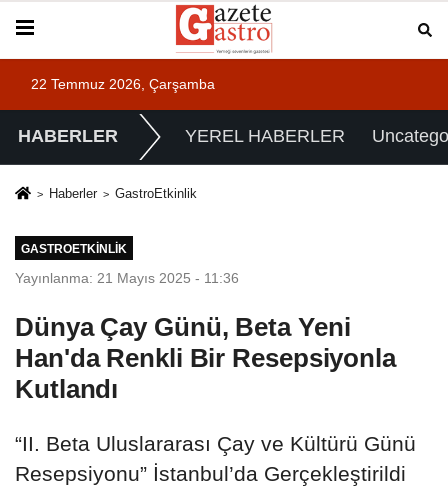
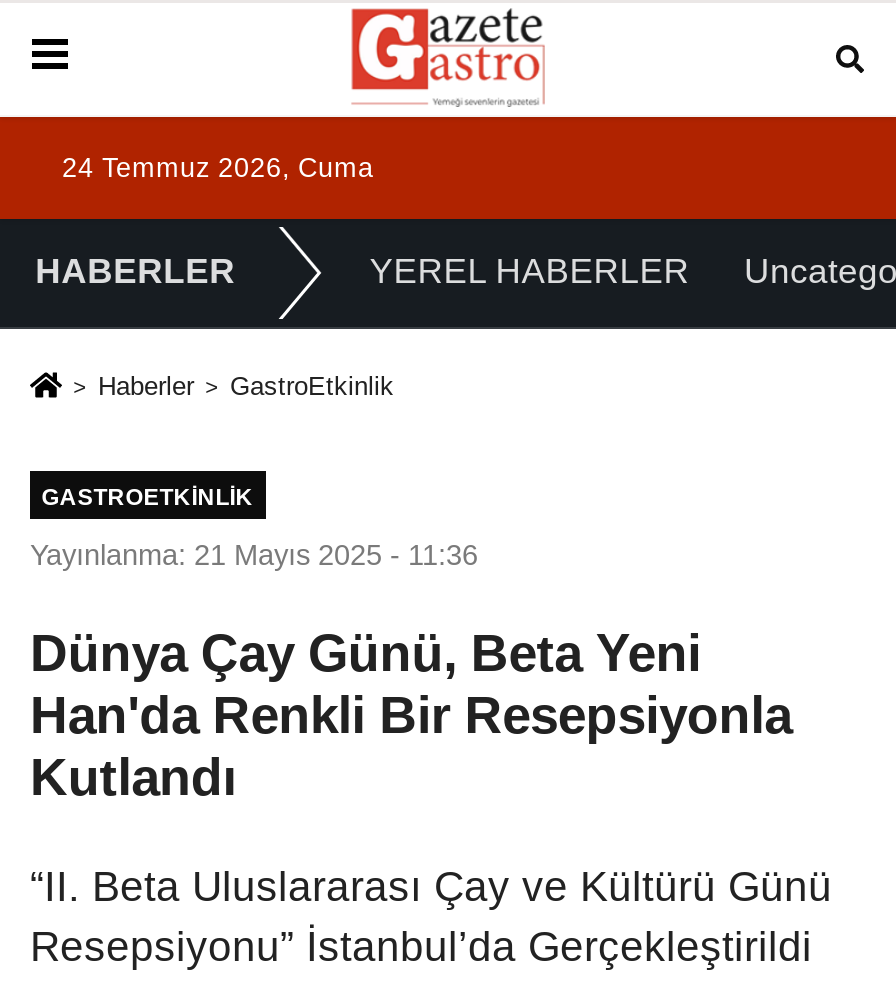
[31,77,215,92] 22 Temmuz 2026, Çarşamba -> [62,153,374,183] 24 Temmuz 2026, Cuma

